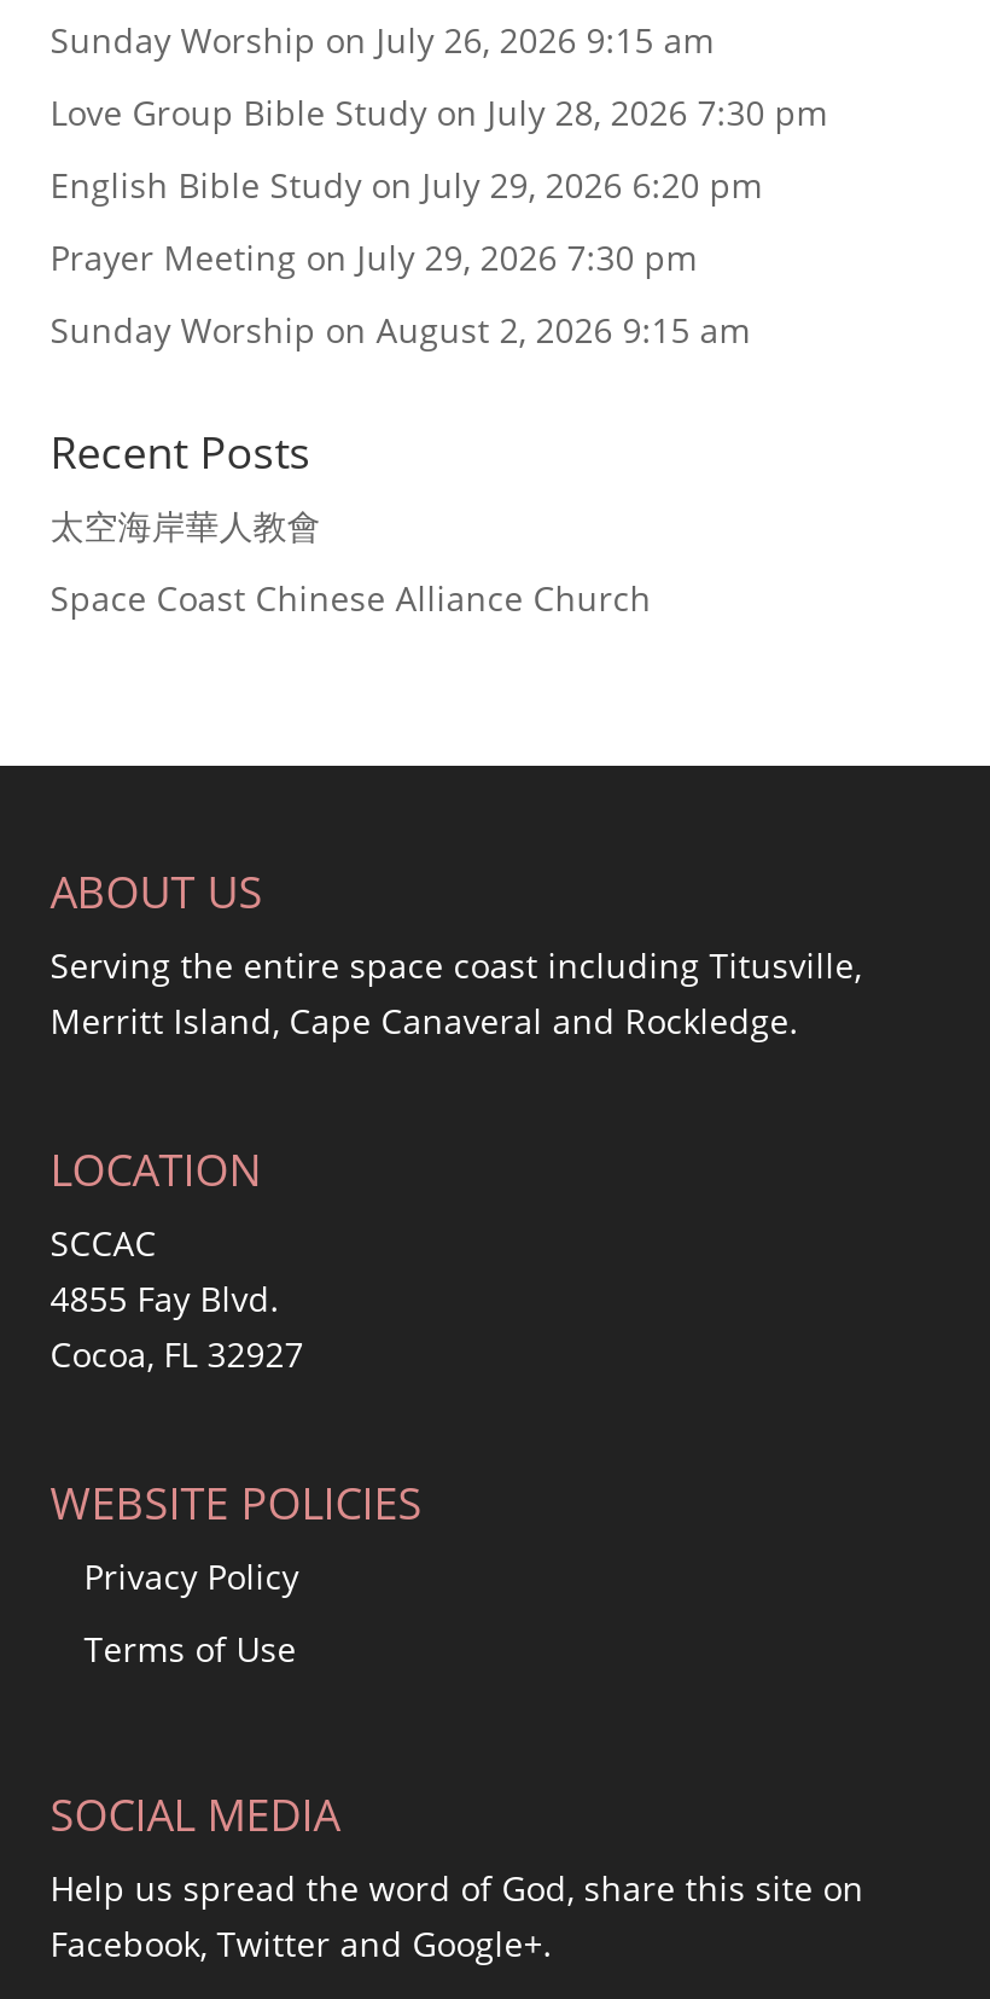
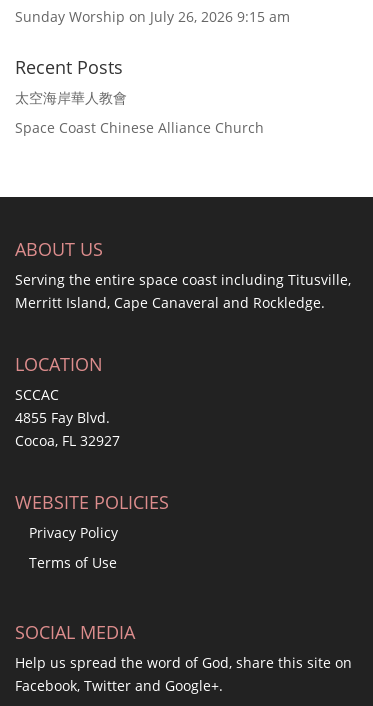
[50,88,828,351] Love Group Bible Study on July 28, 2026 7:30 pm | English Bible Study on July 29, 2026 6:20 pm | Prayer Meeting on July 29, 2026 7:30 pm | Sunday Worship on August 2, 2026 9:15 am -> none

